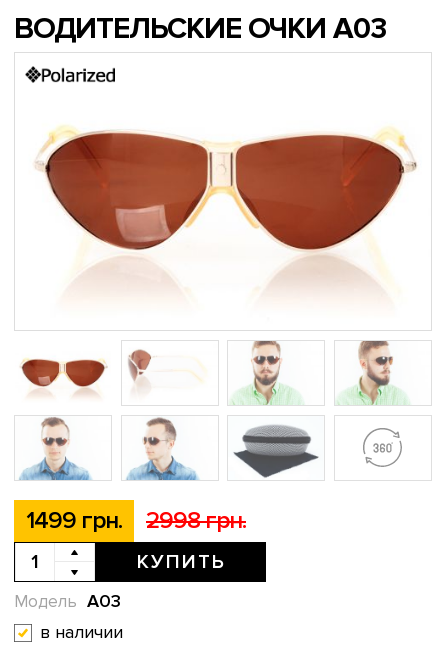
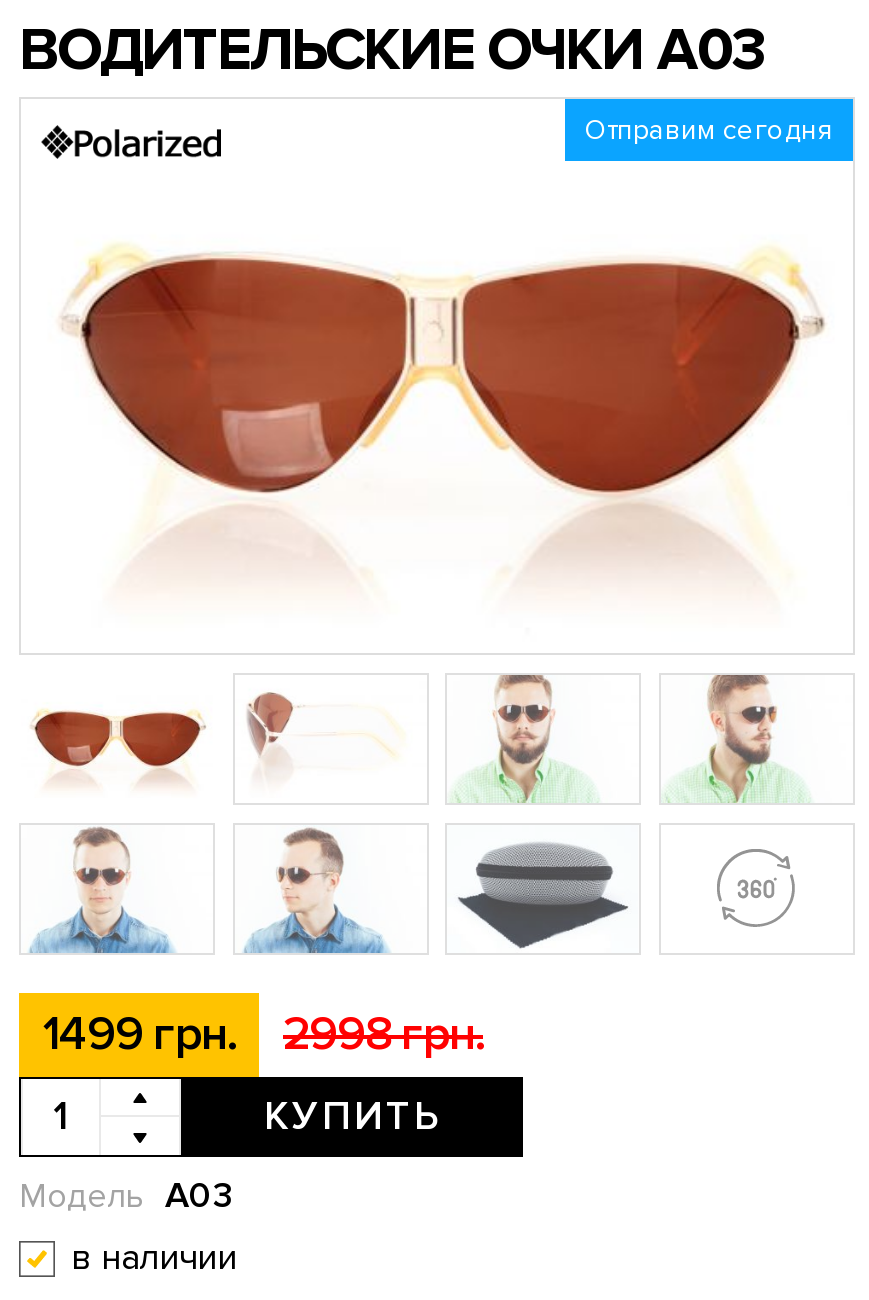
none -> [585,113,833,147] Отправим сегодня

